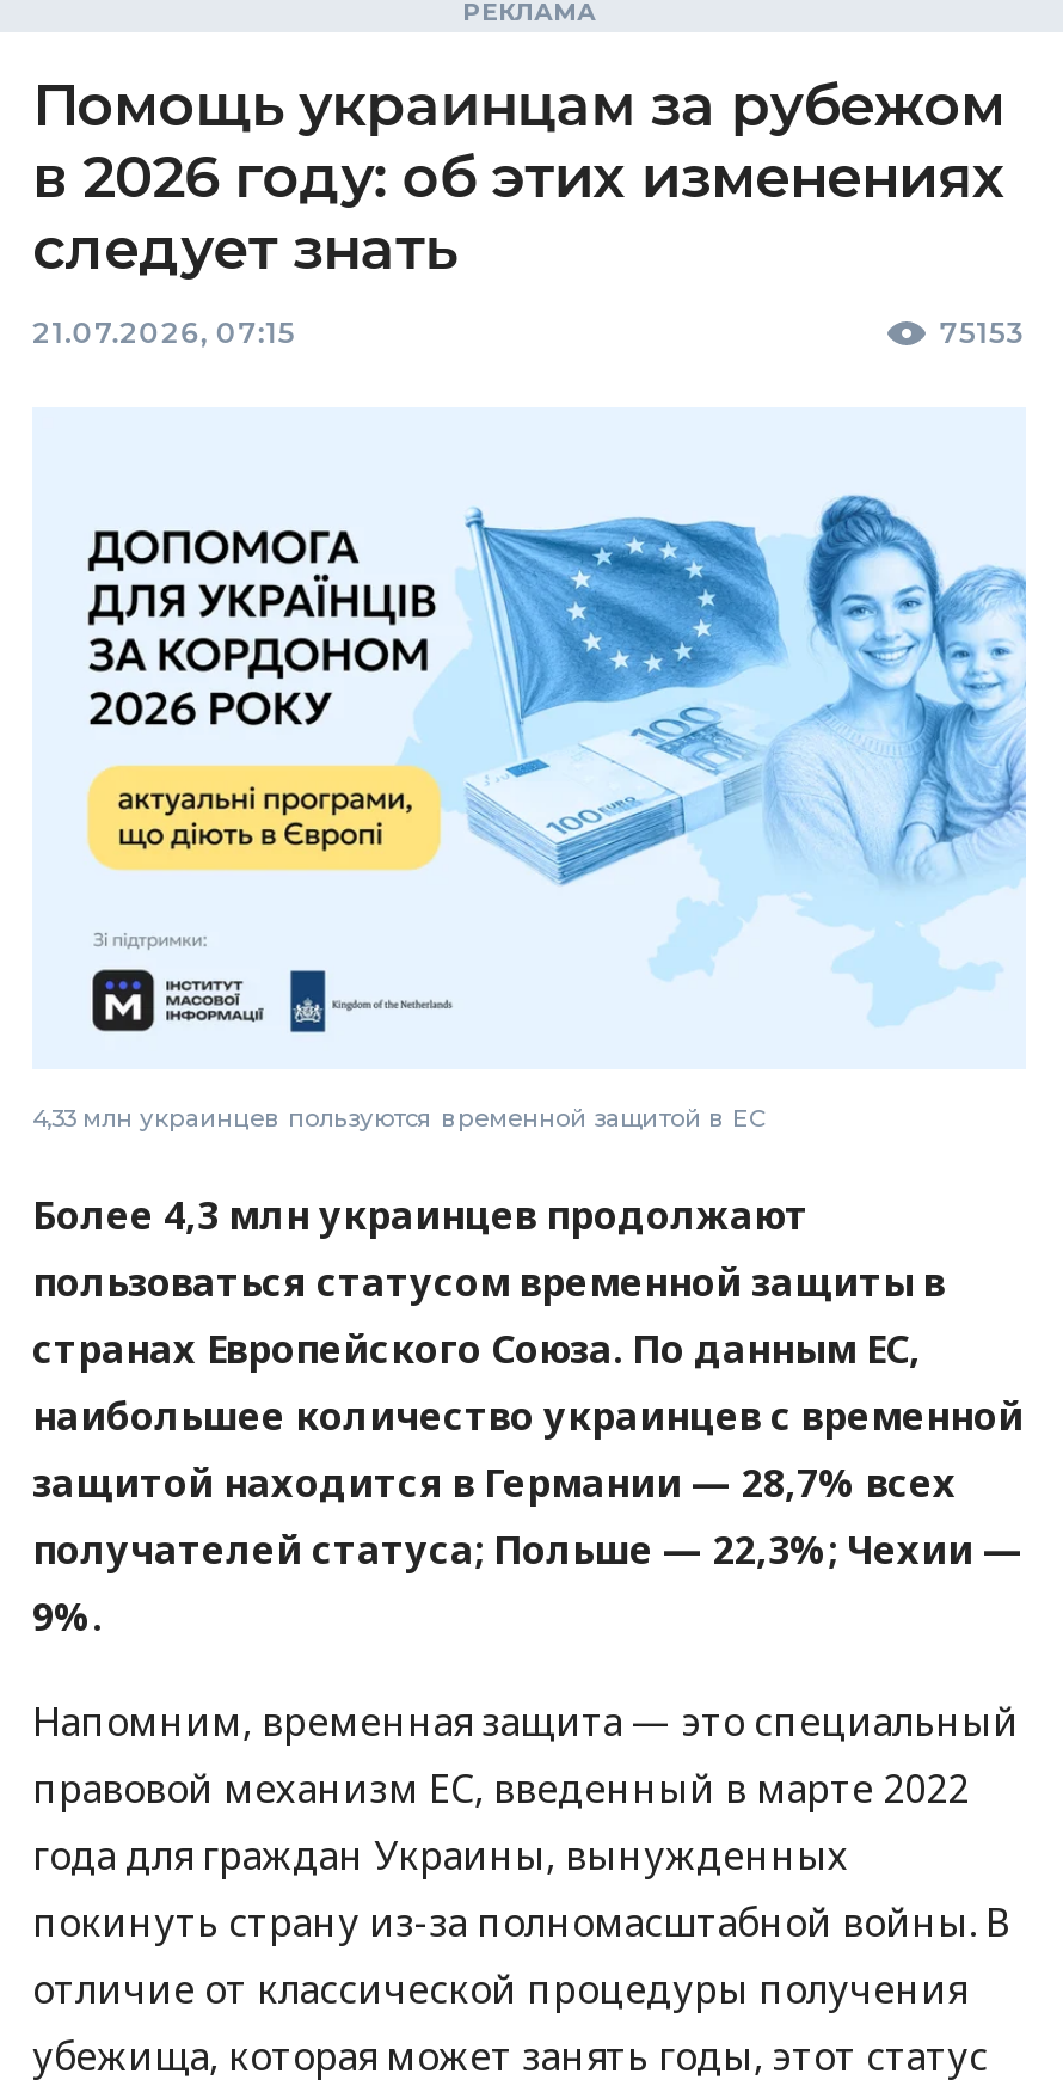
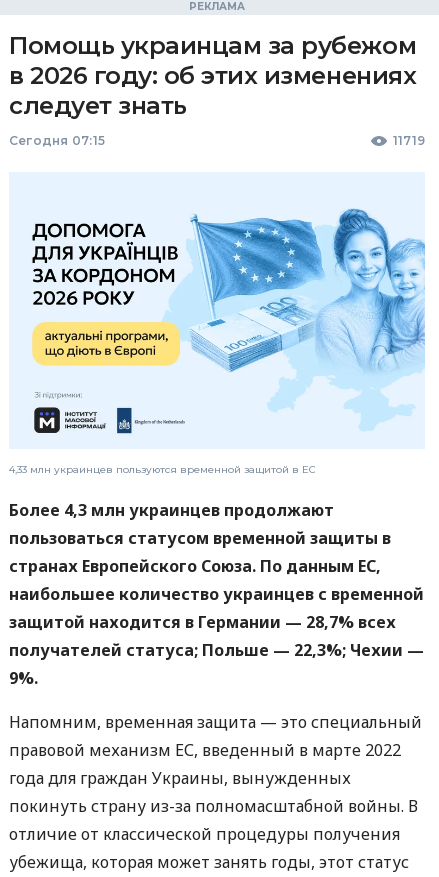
[32,314,1026,350] 21.07.2026, 07:15 | 75153 -> [9,133,425,148] Сегодня 07:15 | 11719

